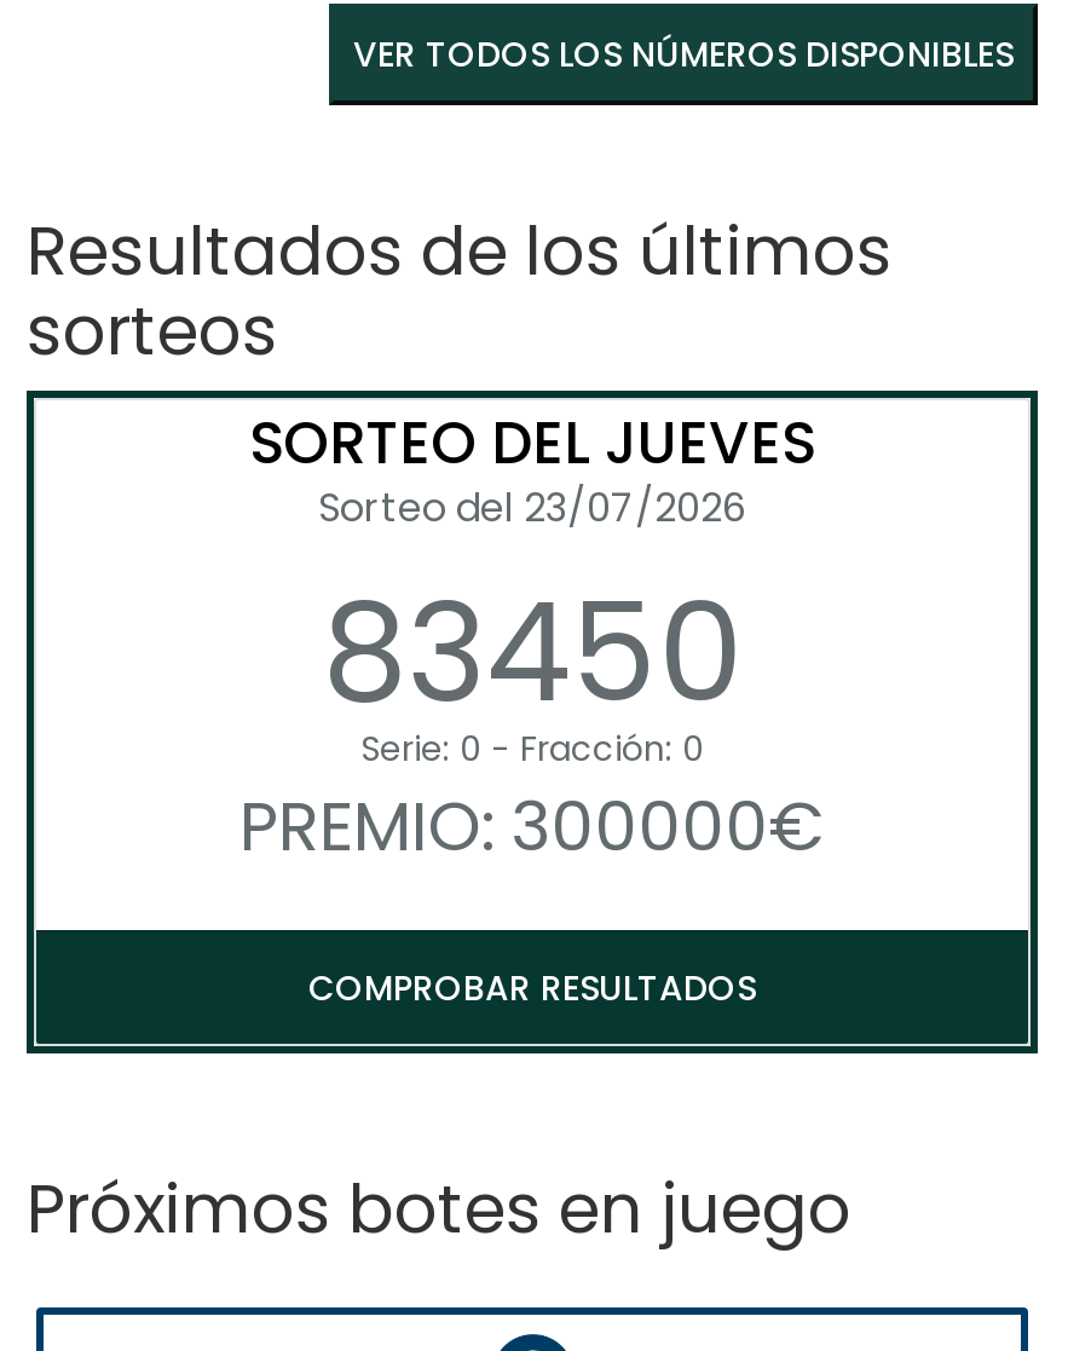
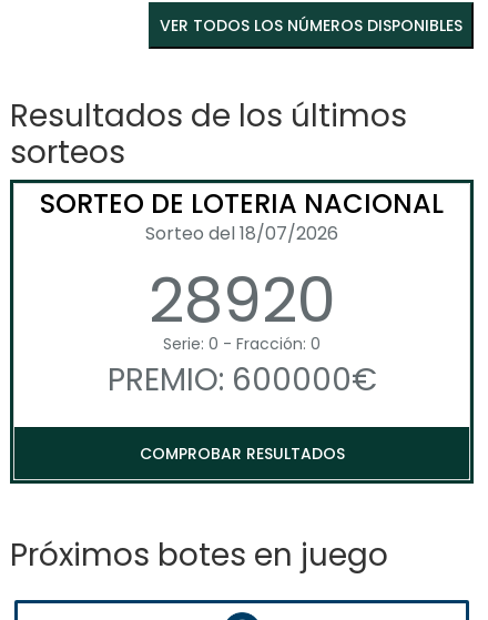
[249,404,815,750] SORTEO DEL JUEVES | Sorteo del 23/07/2026 | 83450 -> [40,186,444,344] SORTEO DE LOTERIA NACIONAL | Sorteo del 18/07/2026 | 28920
[239,781,825,875] PREMIO: 300000€ -> [107,359,377,402] PREMIO: 600000€

